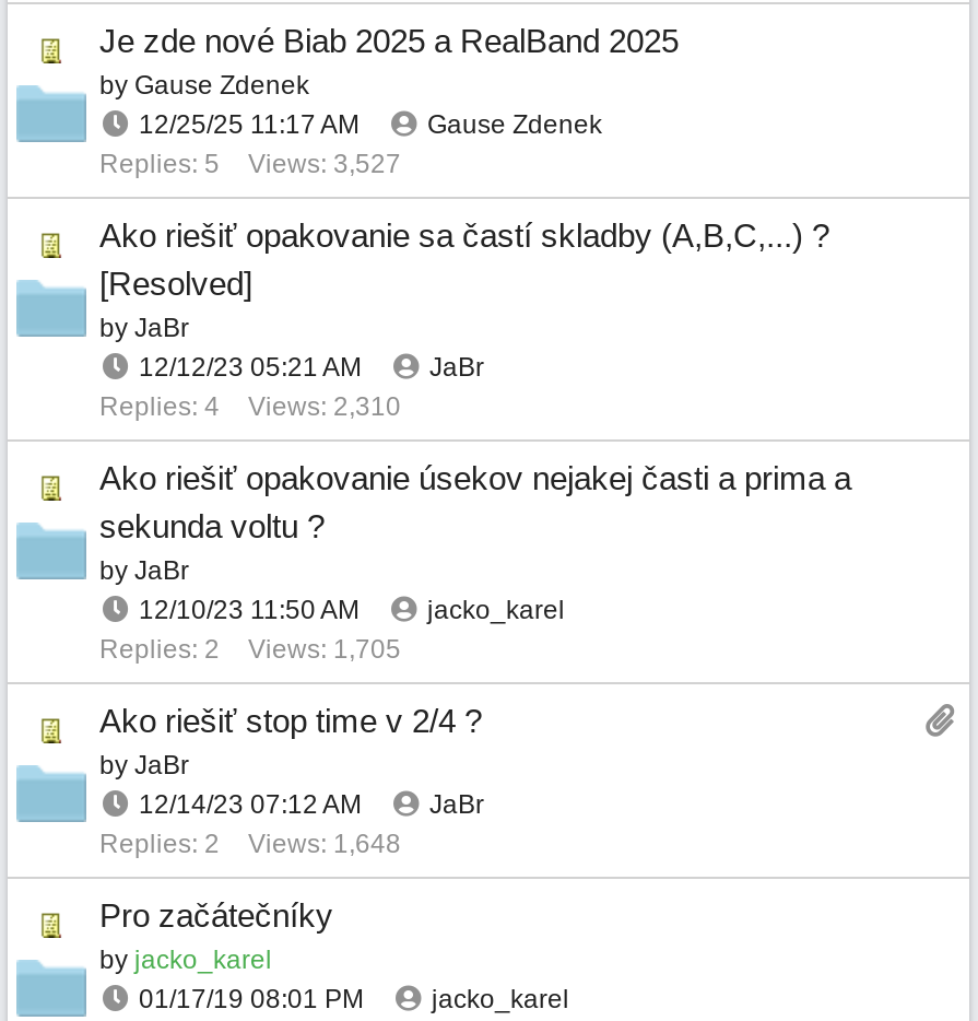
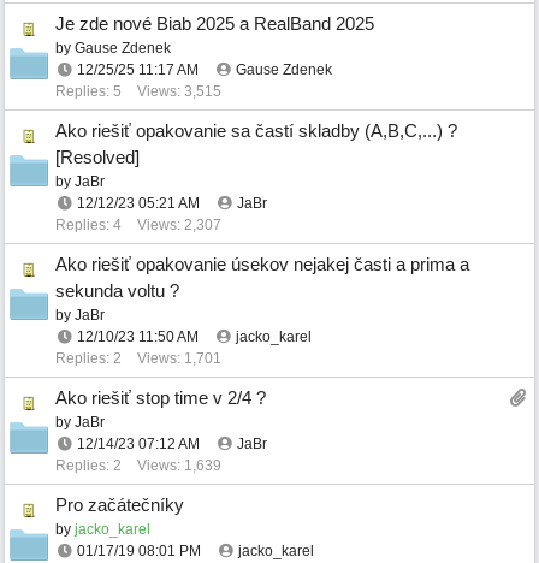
[99,149,401,179] Replies: 5 Views: 3,527 -> [55,83,221,100] Replies: 5 Views: 3,515
[99,391,401,422] Replies: 4 Views: 2,310 -> [55,217,221,233] Replies: 4 Views: 2,307
[99,634,401,665] Replies: 2 Views: 1,705 -> [55,350,221,367] Replies: 2 Views: 1,701
[99,829,401,859] Replies: 2 Views: 1,648 -> [55,457,221,474] Replies: 2 Views: 1,639

